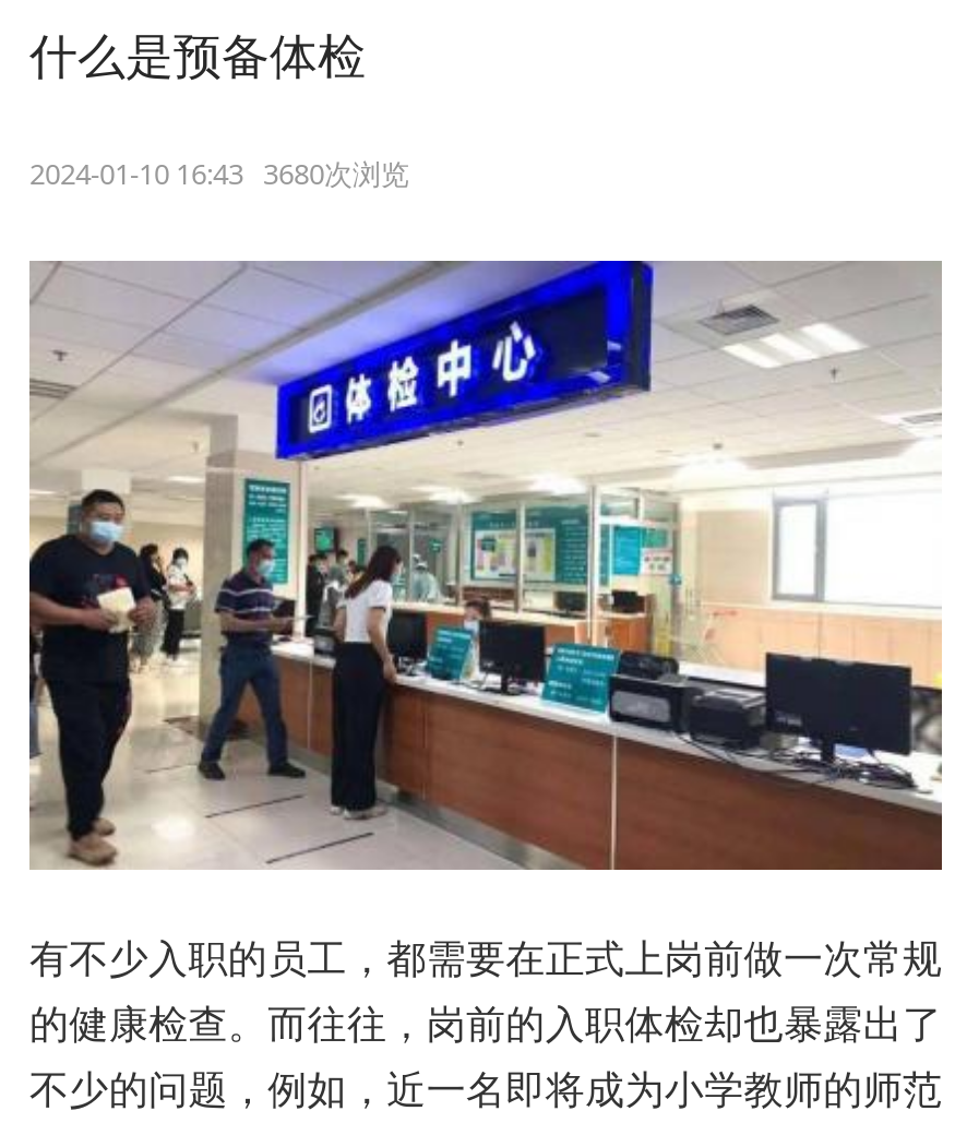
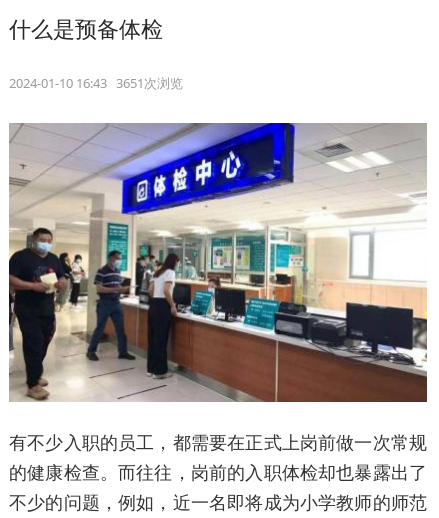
[29,154,409,193] 2024-01-10 16:43 3680次浏览 -> [9,74,183,92] 2024-01-10 16:43 3651次浏览

